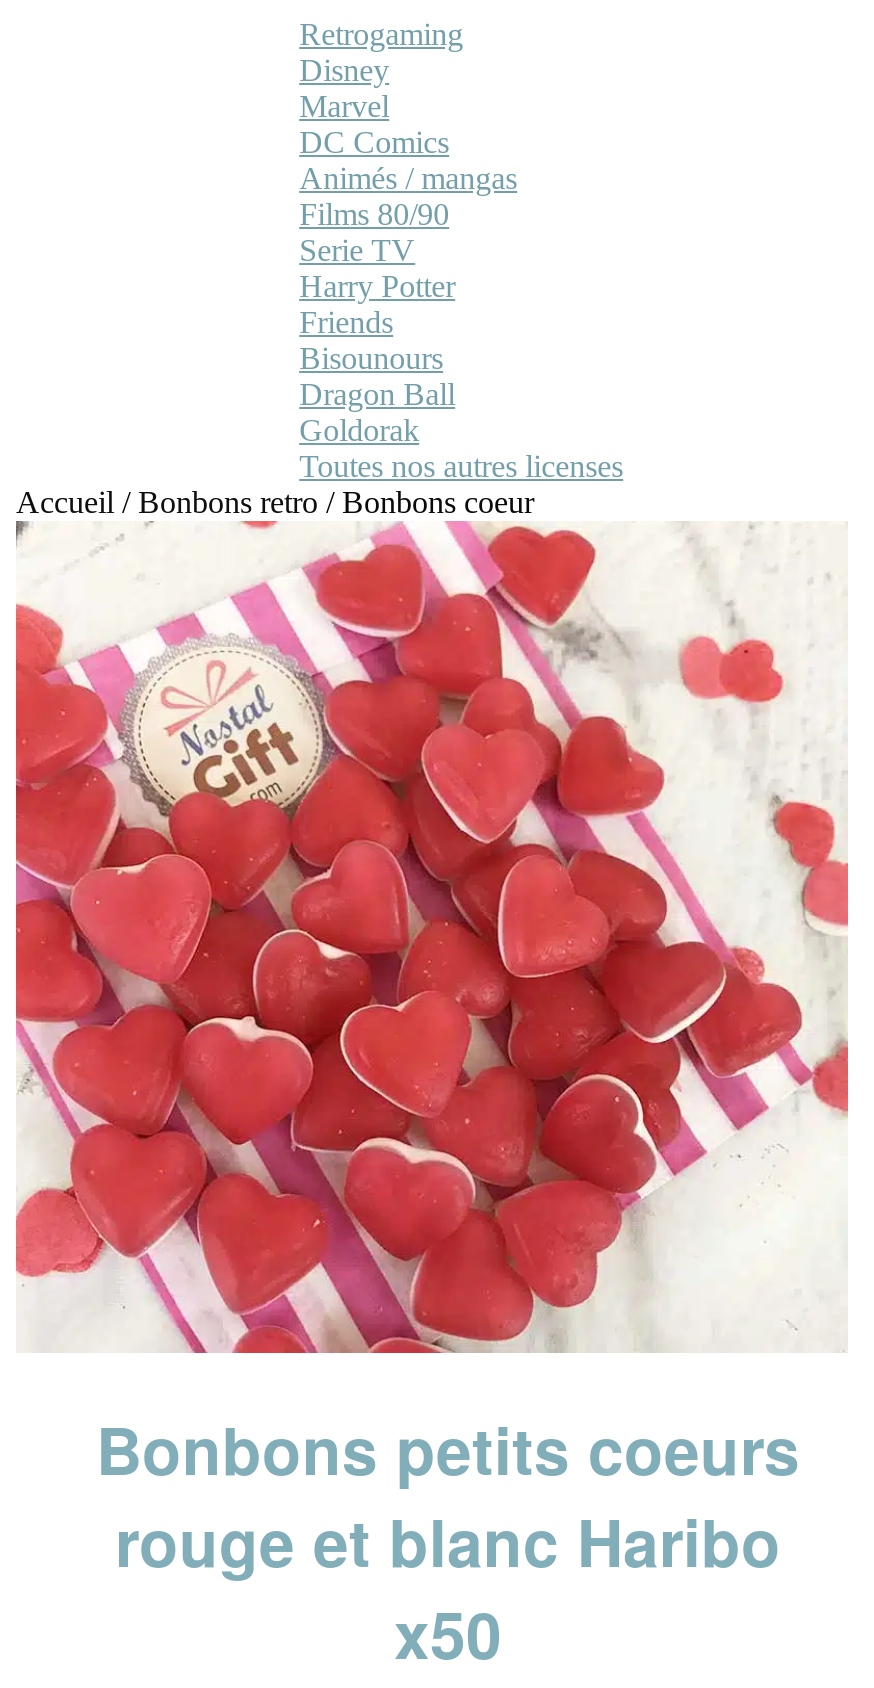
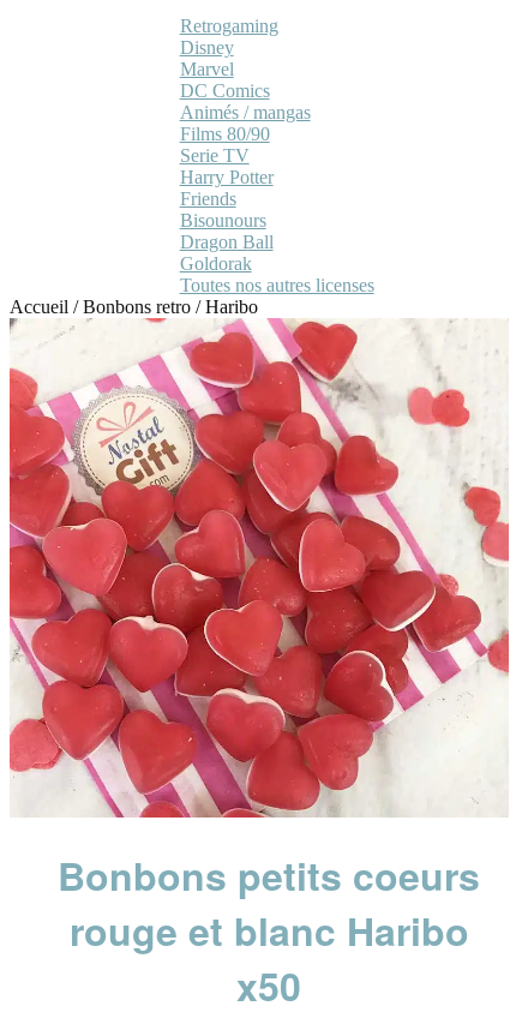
[16,484,534,518] Accueil / Bonbons retro / Bonbons coeur -> [10,296,258,317] Accueil / Bonbons retro / Haribo

